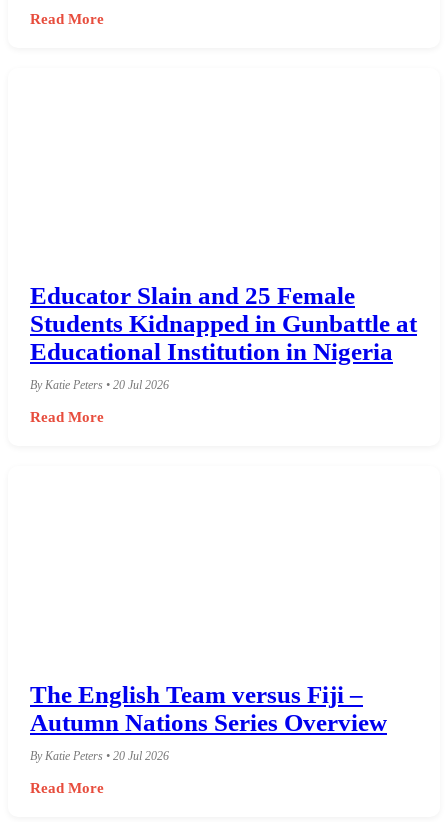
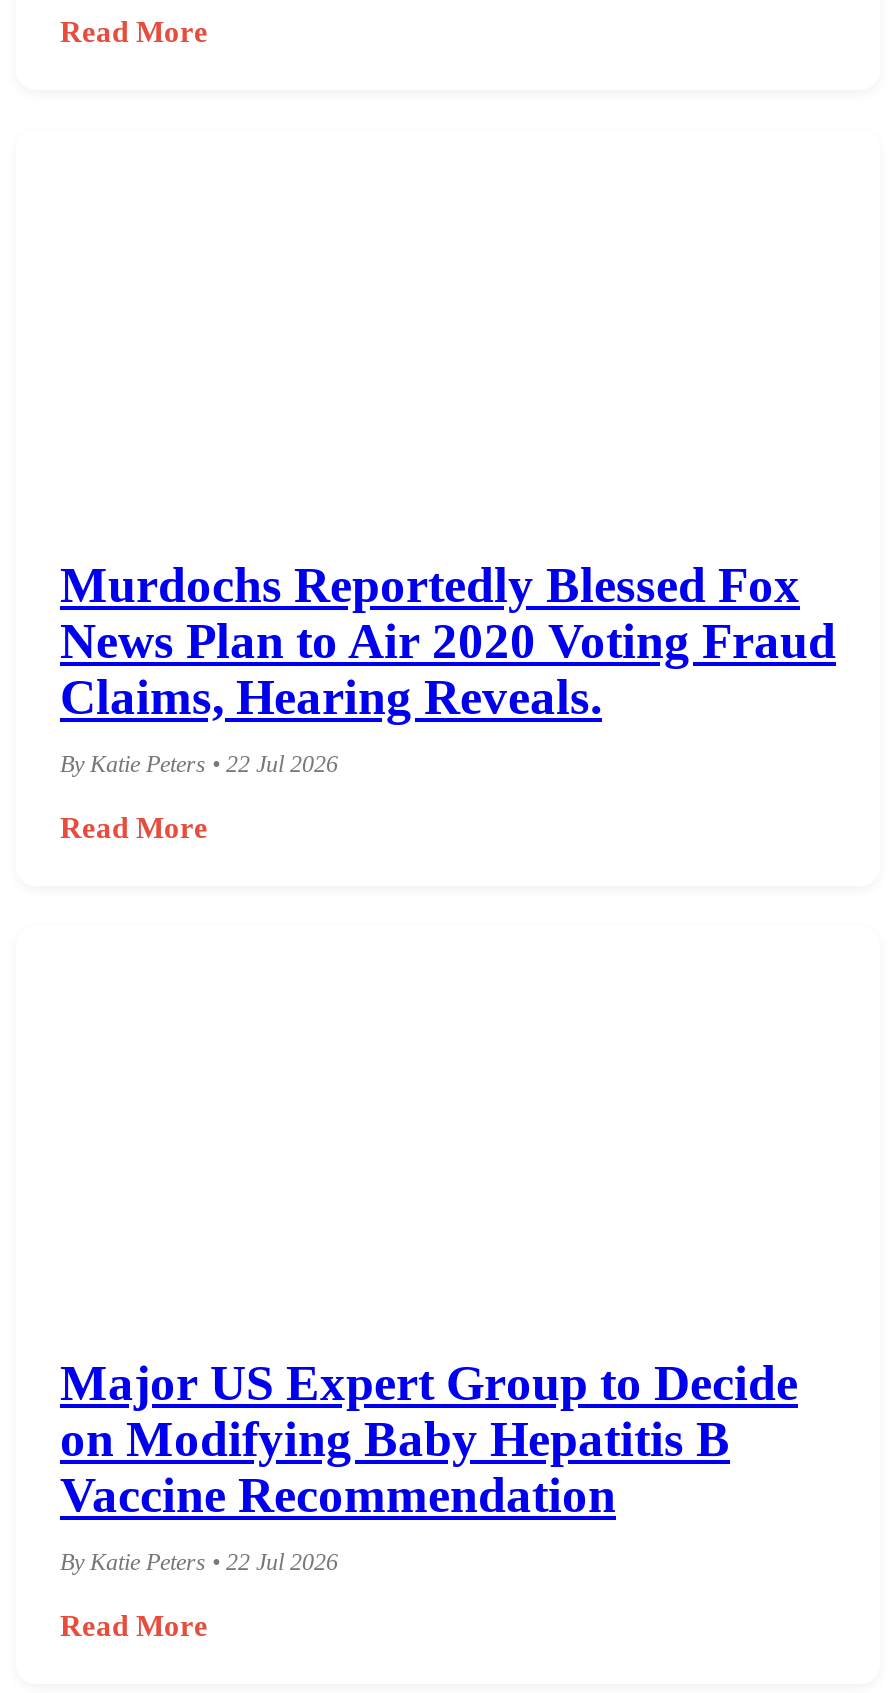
[30,282,417,365] Educator Slain and 25 Female | Students Kidnapped in Gunbattle at | Educational Institution in Nigeria -> [60,559,836,725] Murdochs Reportedly Blessed Fox | News Plan to Air 2020 Voting Fraud | Claims, Hearing Reveals.
[30,378,169,392] By Katie Peters • 20 Jul 2026 -> [60,751,338,779] By Katie Peters • 22 Jul 2026
[30,681,387,736] The English Team versus Fiji – | Autumn Nations Series Overview -> [60,1357,798,1523] Major US Expert Group to Decide | on Modifying Baby Hepatitis B | Vaccine Recommendation
[30,749,169,763] By Katie Peters • 20 Jul 2026 -> [60,1549,338,1577] By Katie Peters • 22 Jul 2026

